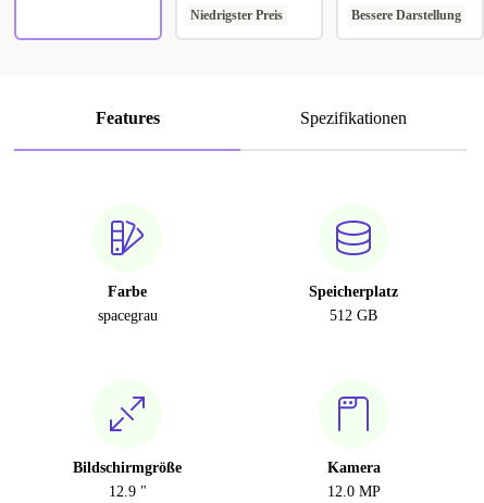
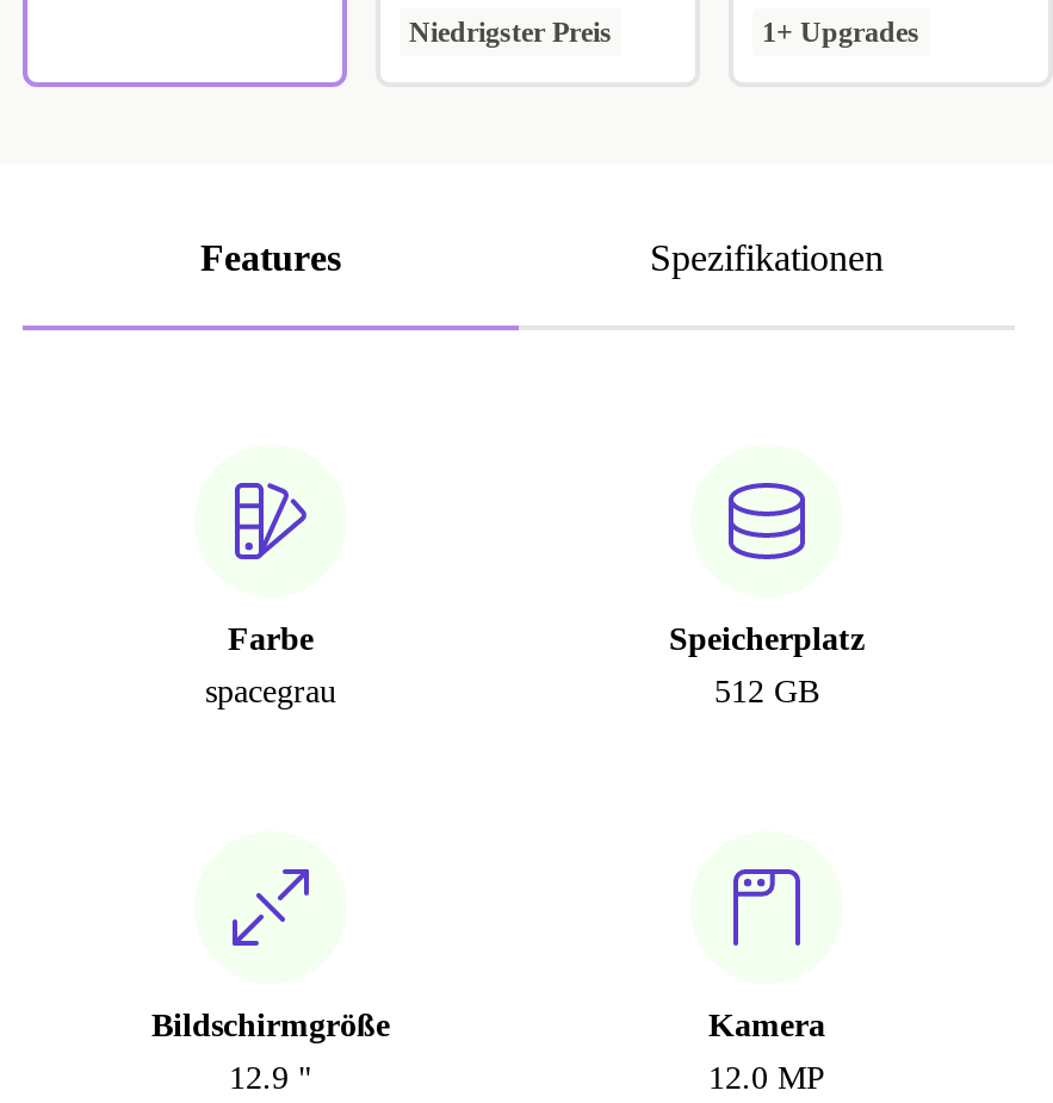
[351,8,461,23] Bessere Darstellung -> [762,16,919,49] 1+ Upgrades

